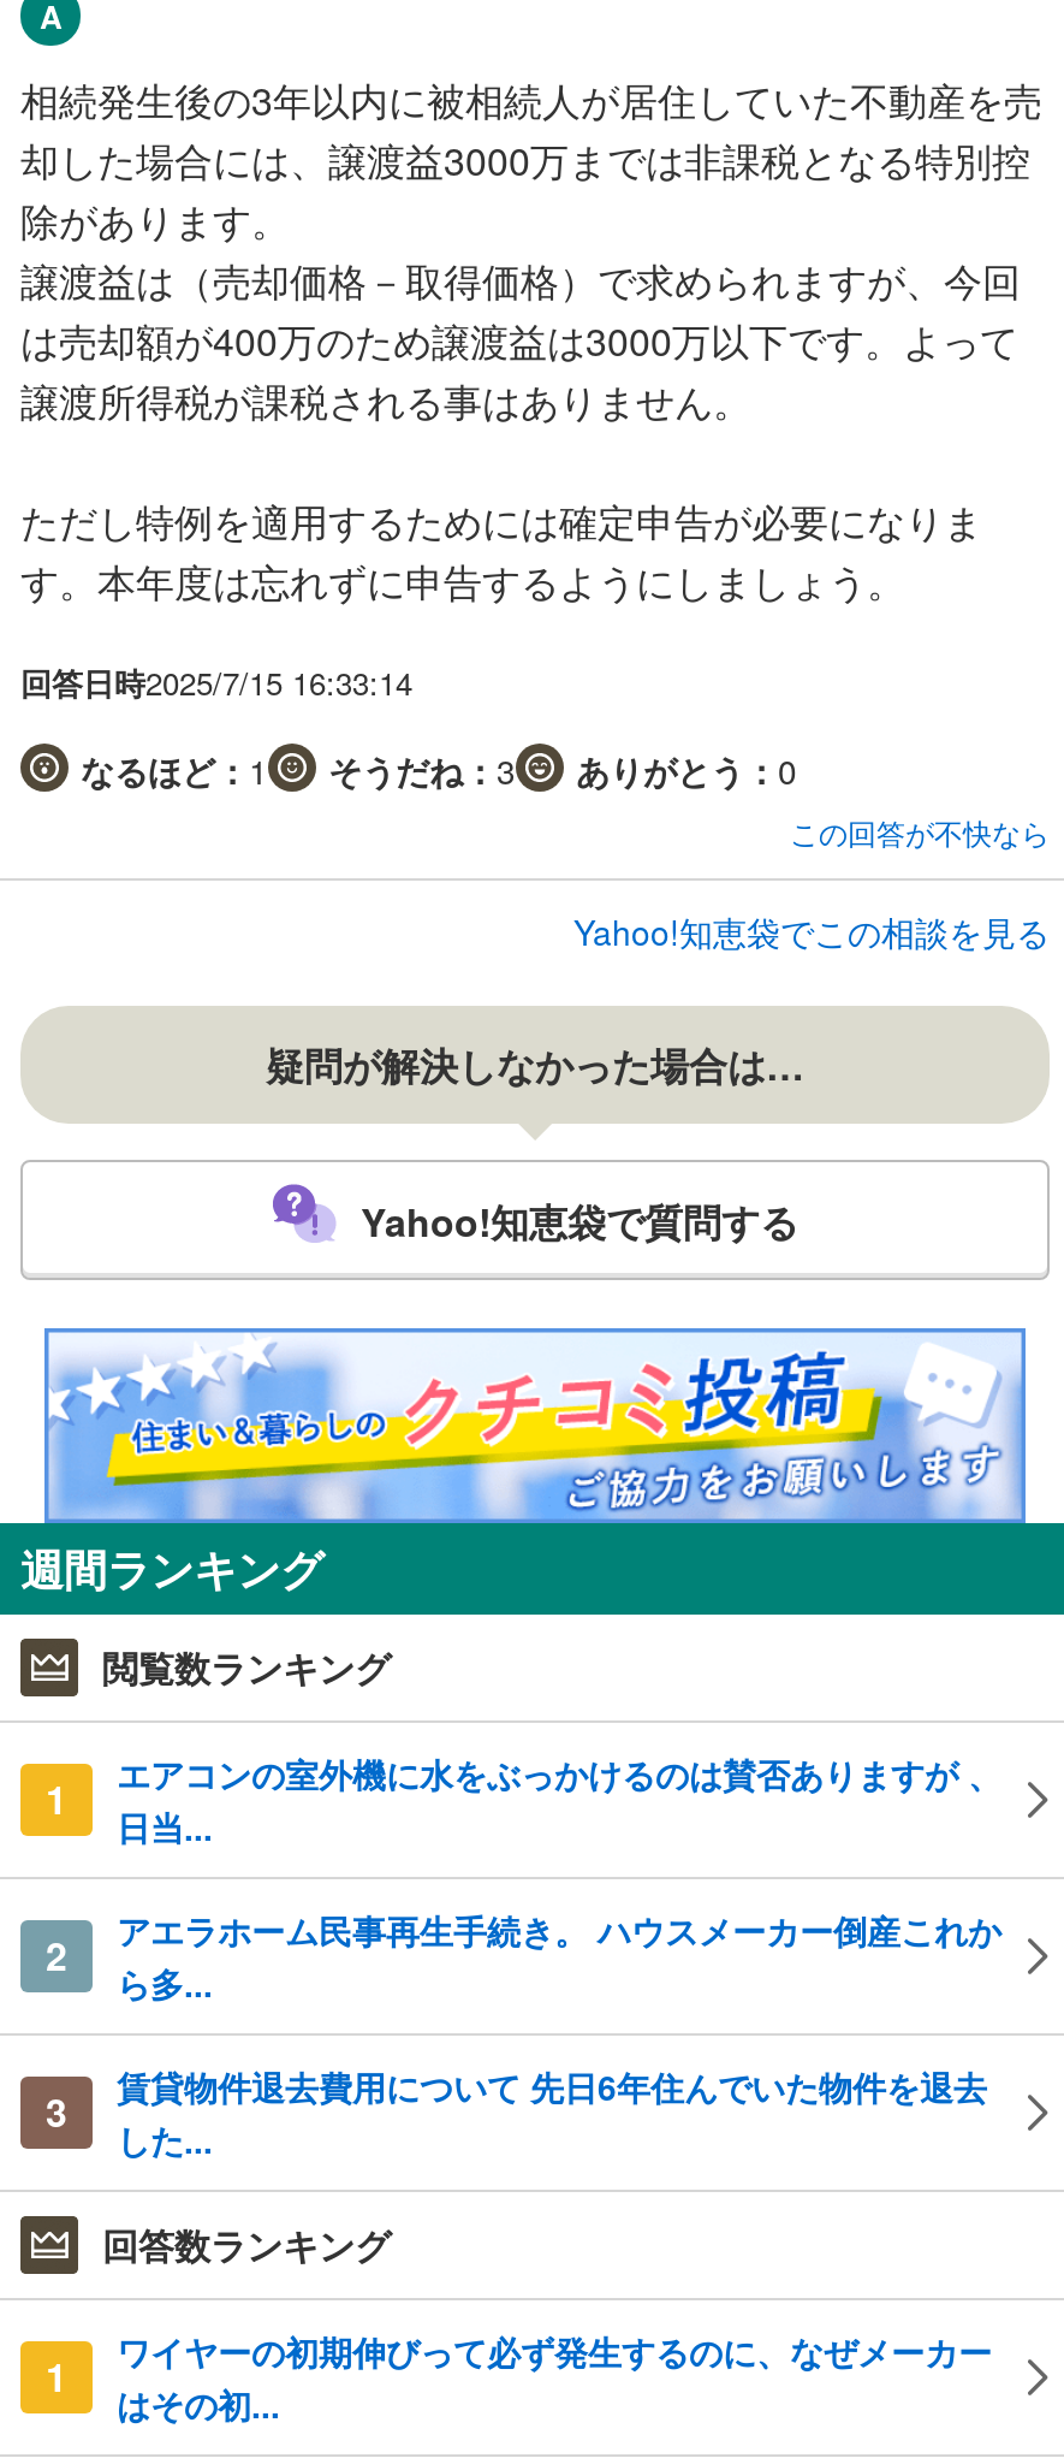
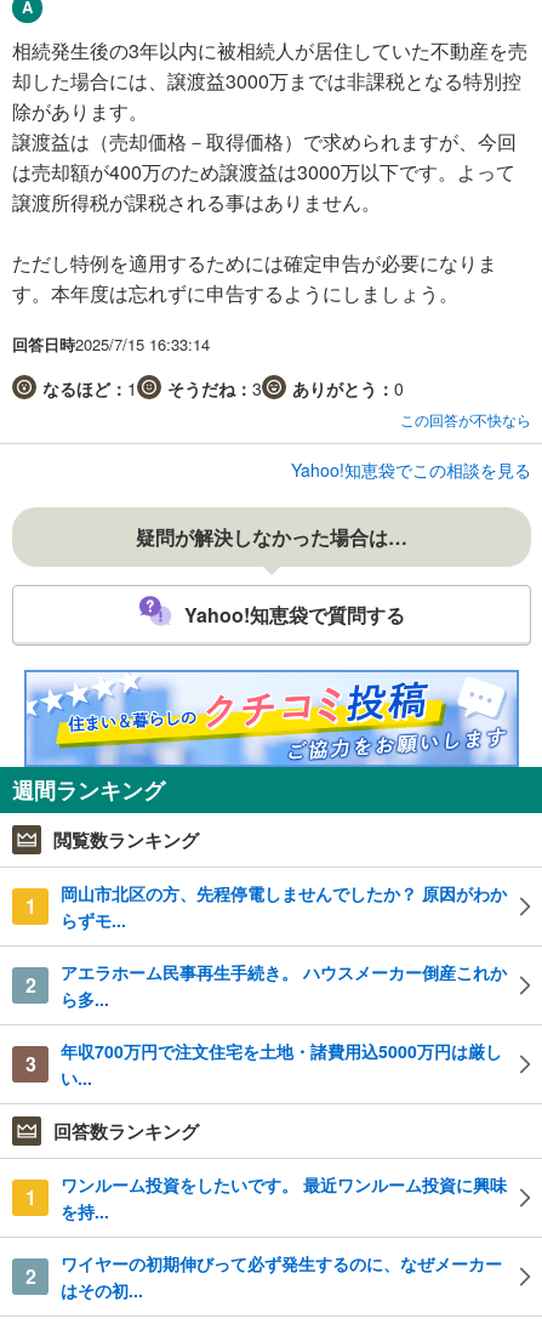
[117,1748,1001,1849] エアコンの室外機に水をぶっかけるのは賛否ありますが 、 | 日当... -> [61,882,507,933] 岡山市北区の方、先程停電しませんでしたか？ 原因がわか | らずモ...
[117,2061,987,2162] 賃貸物件退去費用について 先日6年住んでいた物件を退去 | した... -> [61,1039,502,1090] 年収700万円で注文住宅を土地・諸費用込5000万円は厳し | い...
none -> [25,1173,507,1291] ワンルーム投資をしたいです。 最近ワンルーム投資に興味 | を持... | 2

